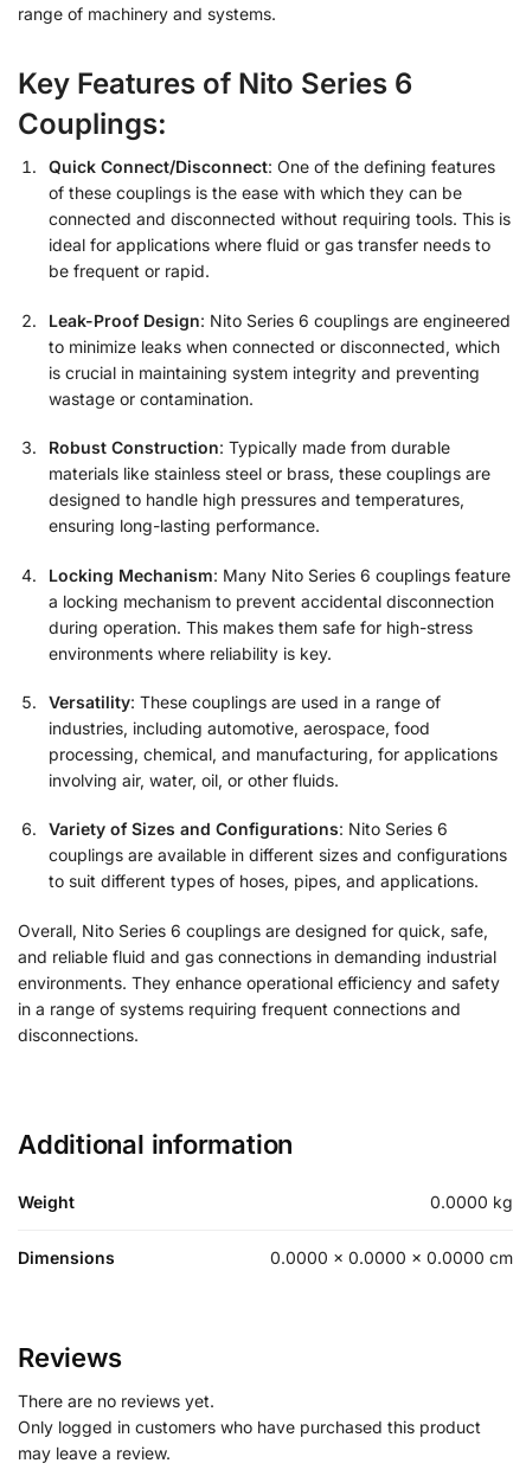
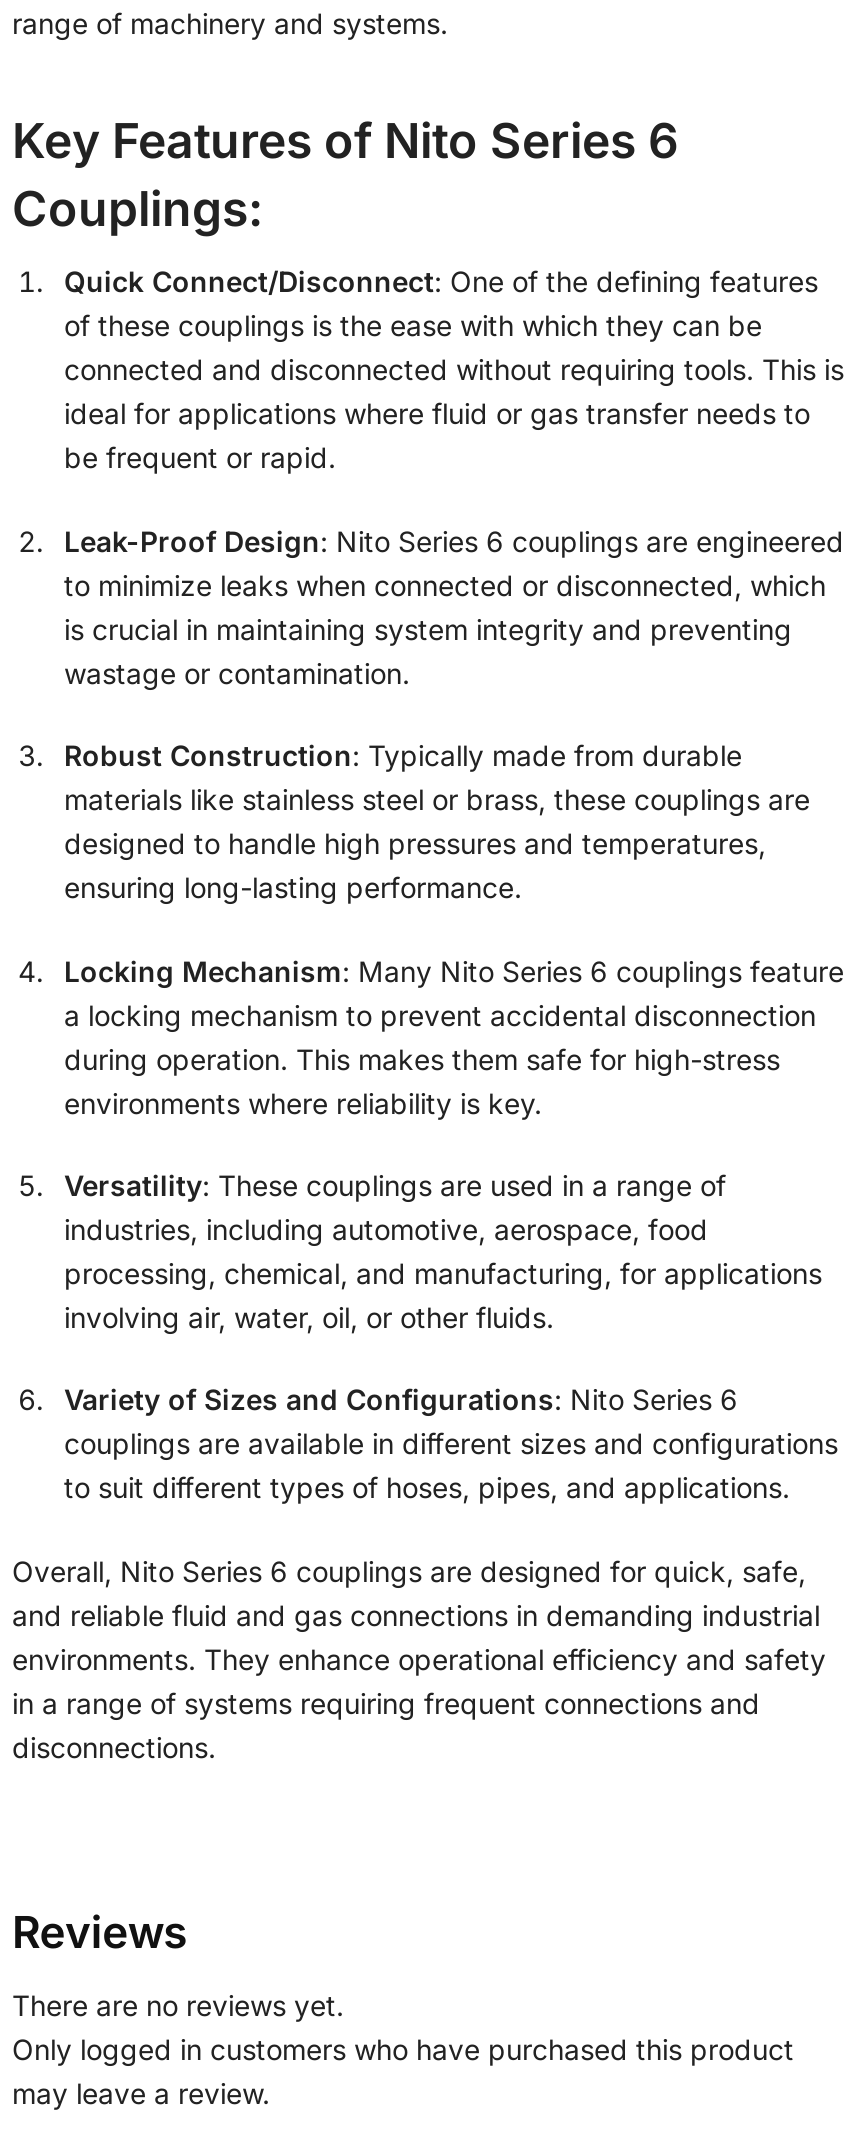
[18,1129,513,1267] Additional information | Weight | 0.0000 kg | Dimensions | 0.0000 × 0.0000 × 0.0000 cm -> none

